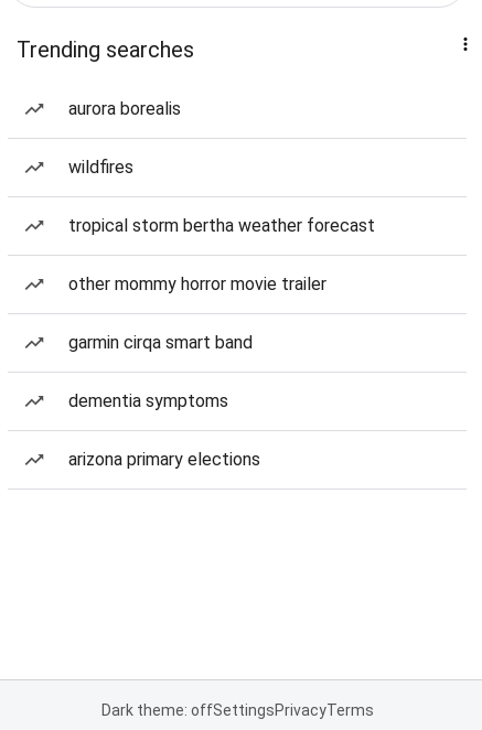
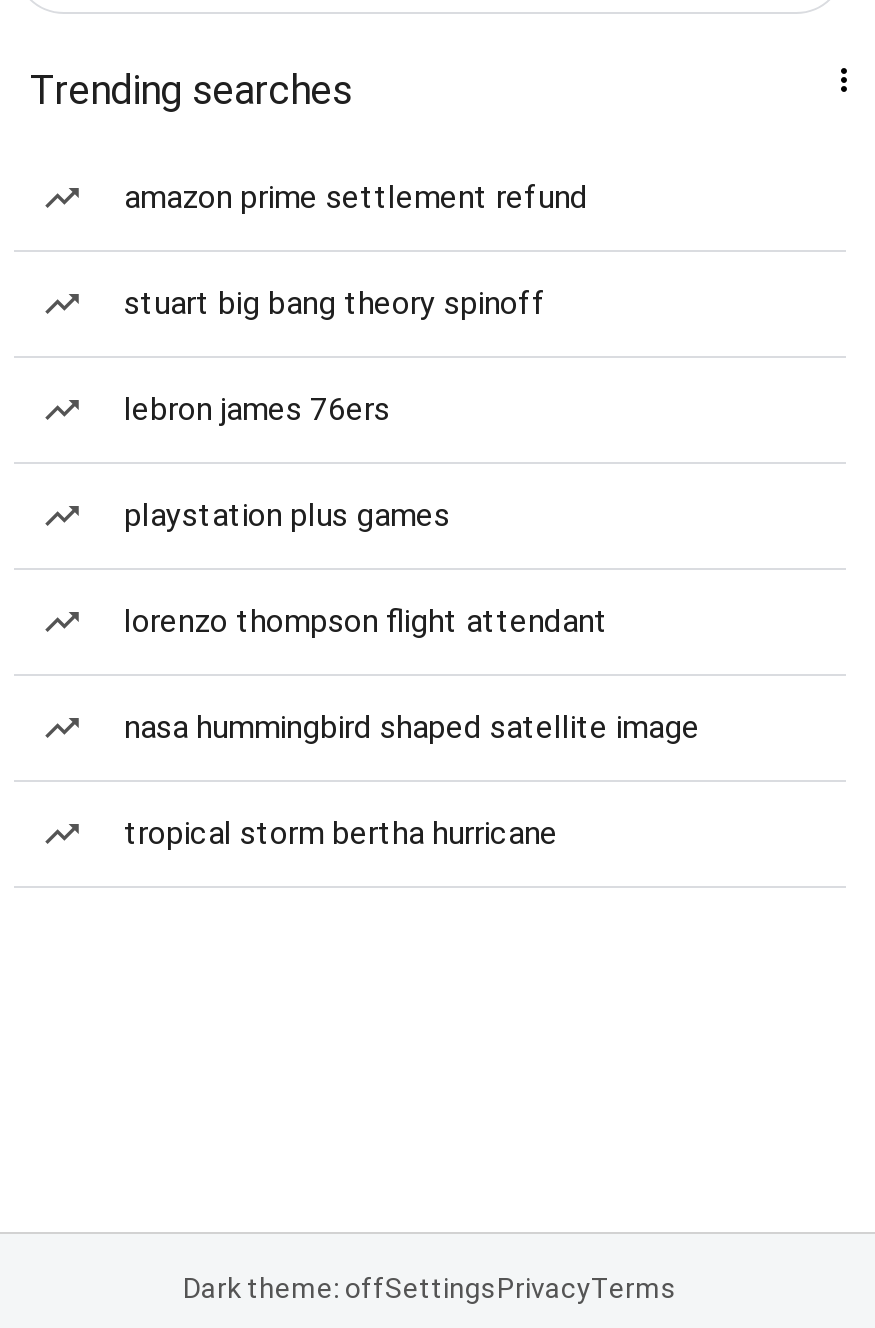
[68,98,181,119] aurora borealis -> [124,178,588,216] amazon prime settlement refund
[68,157,133,178] wildfires -> [124,284,546,322] stuart big bang theory spinoff
[68,215,375,236] tropical storm bertha weather forecast -> [124,390,390,428] lebron james 76ers
[68,273,326,294] other mommy horror movie trailer -> [124,496,450,534] playstation plus games
[68,332,253,353] garmin cirqa smart band -> [124,602,608,640] lorenzo thompson flight attendant
[68,390,228,411] dementia symptoms -> [124,708,700,746] nasa hummingbird shaped satellite image
[68,449,260,470] arizona primary elections -> [124,814,558,852] tropical storm bertha hurricane

